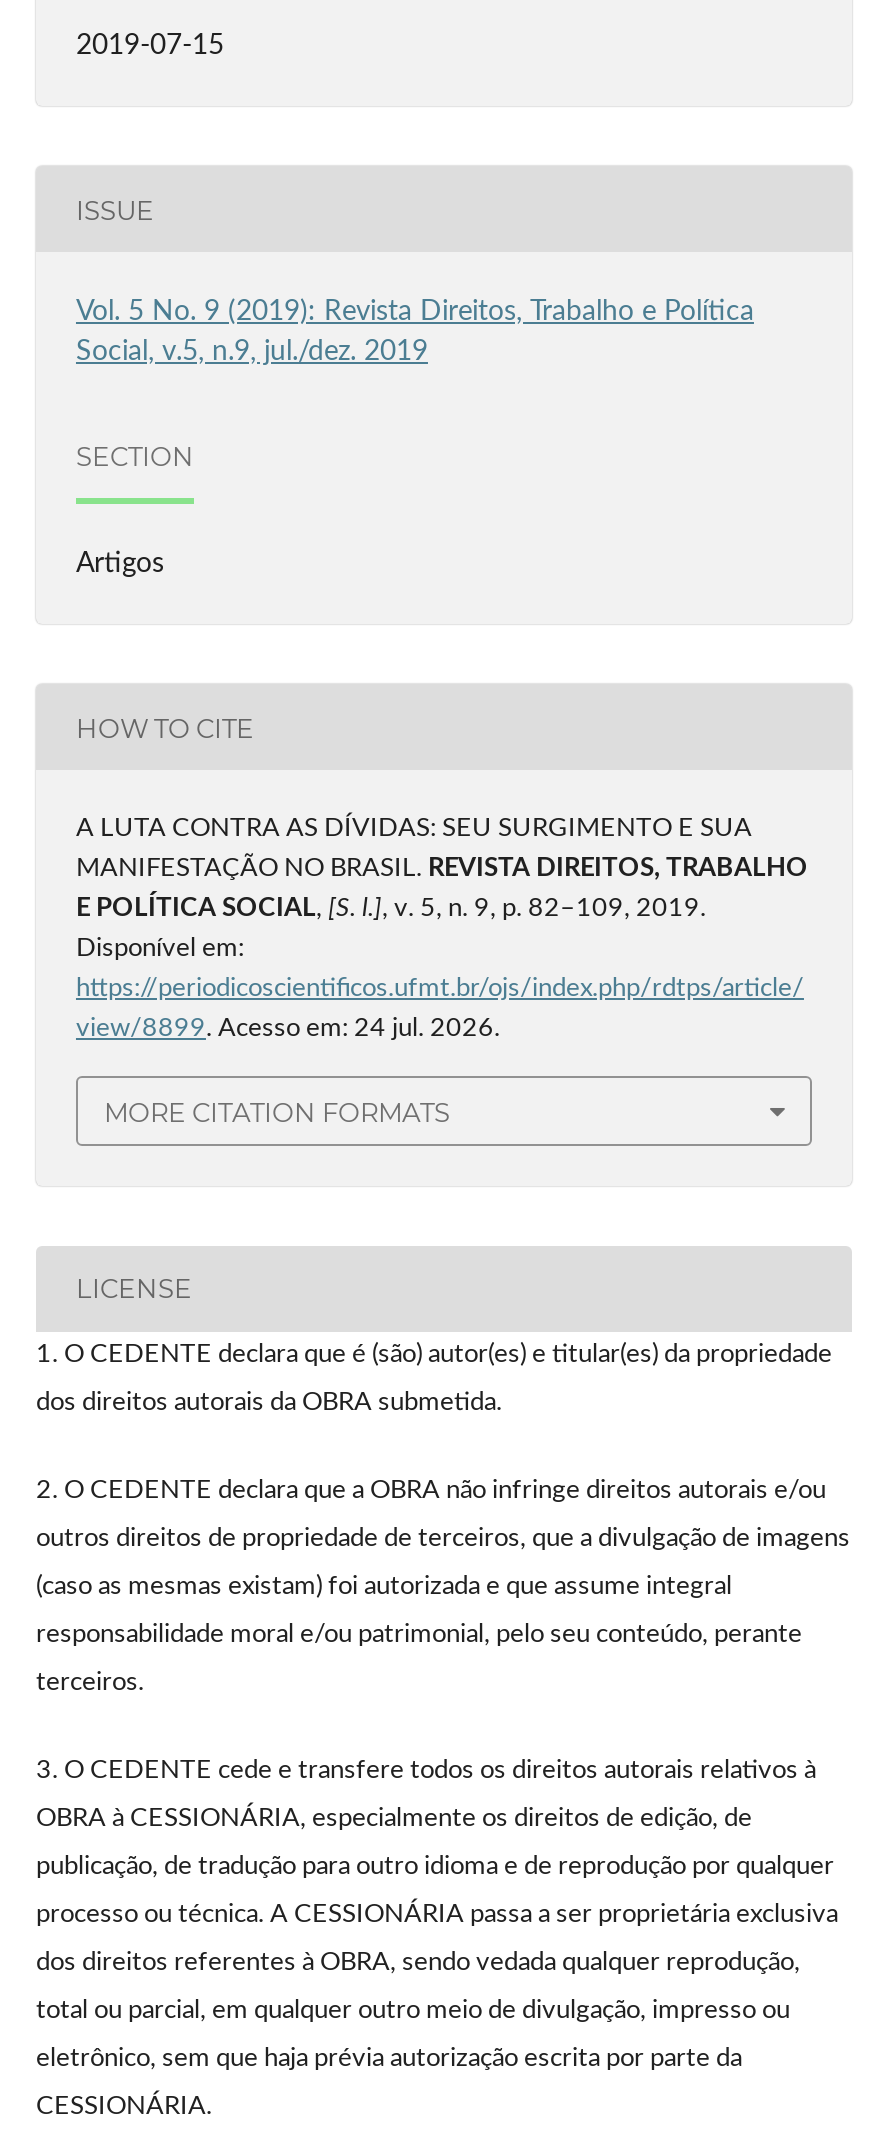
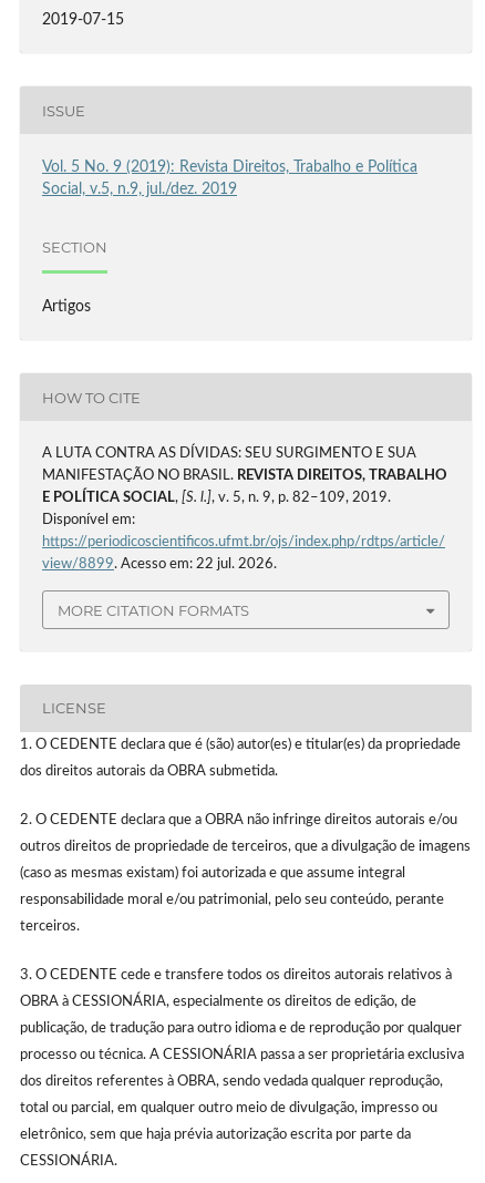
[76,1017,500,1043] view/8899. Acesso em: 24 jul. 2026. -> [42,557,277,572] view/8899. Acesso em: 22 jul. 2026.

